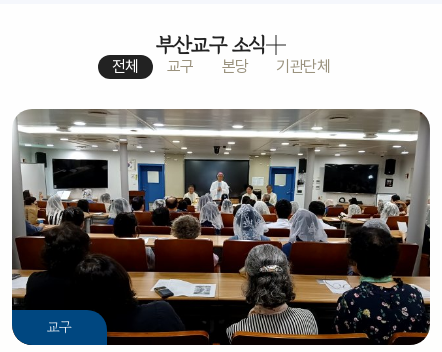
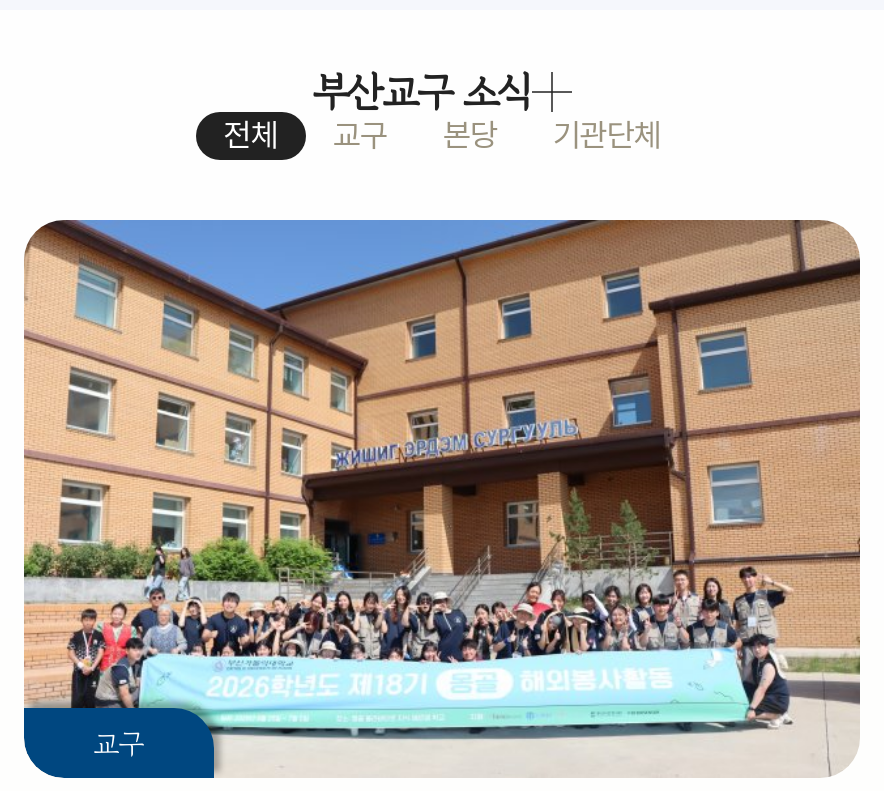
[11,108,431,346] [image] -> [22,218,862,780] [image]

